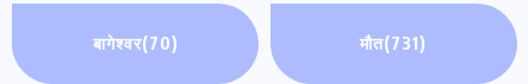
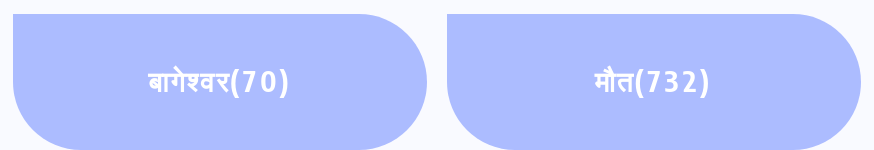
[360,33,427,53] मौत(731) -> [595,64,713,98] मौत(732)

